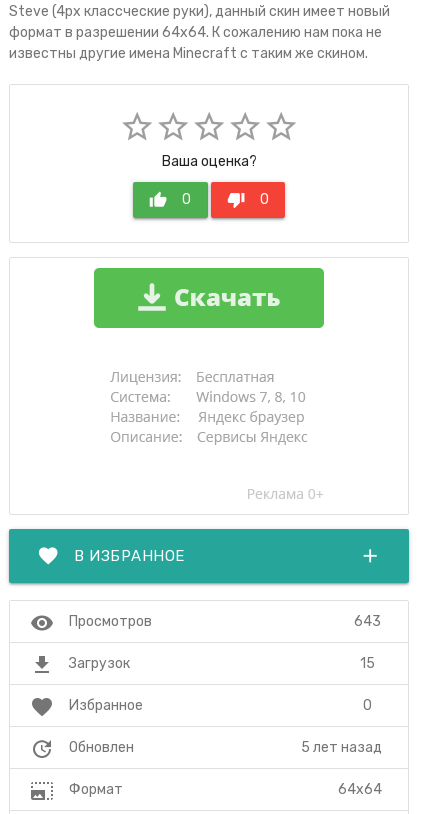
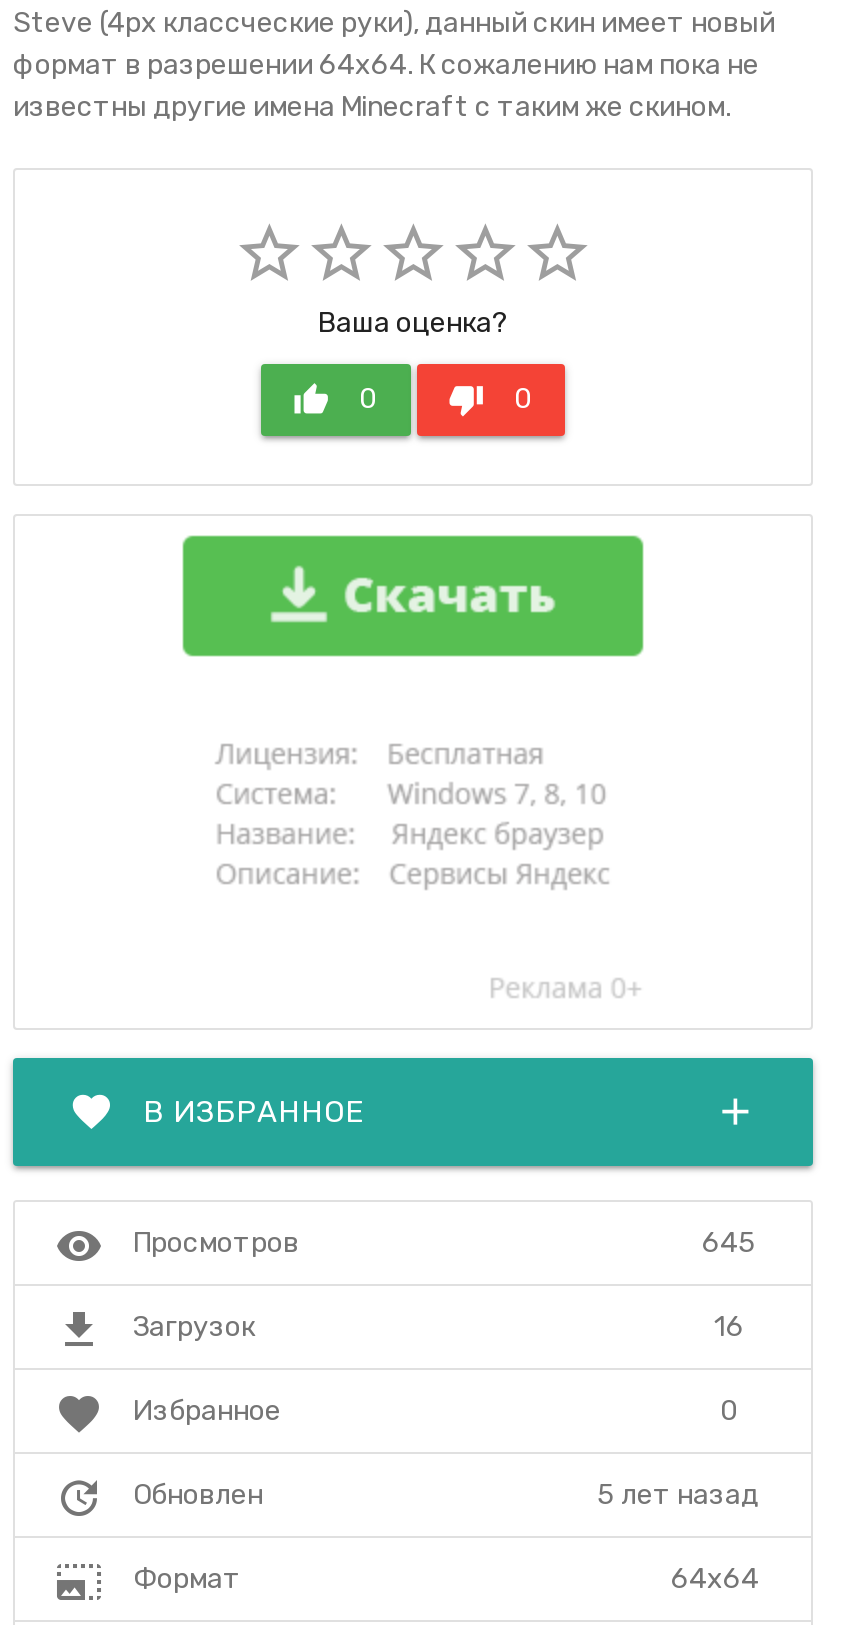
[353,612,380,629] 643 -> [702,1225,756,1259] 645
[359,654,374,671] 15 -> [714,1309,744,1343] 16

